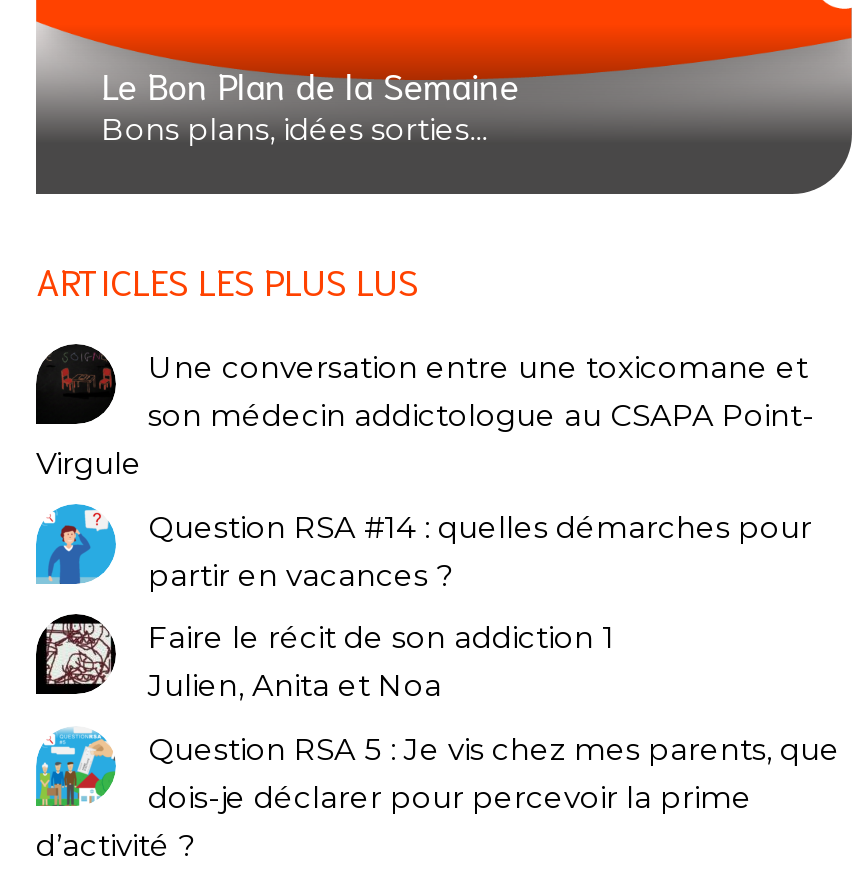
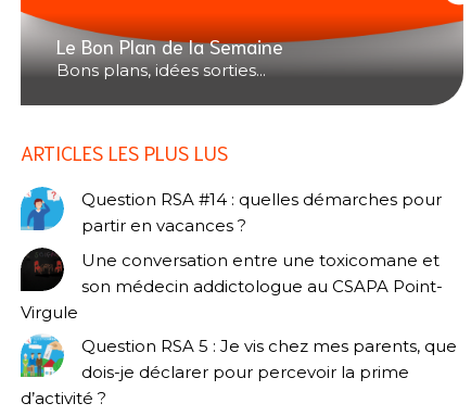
moved [36,342,814,483] -> [21,247,443,322]: [image] | Une conversation entre une toxicomane et | son médecin addictologue au CSAPA Point- | Virgule
moved [36,502,812,594] -> [20,186,442,236]: [image] | Question RSA #14 : quelles démarches pour | partir en vacances ?
[34,612,614,705] [image] | Faire le récit de son addiction 1 | Julien, Anita et Noa -> none

